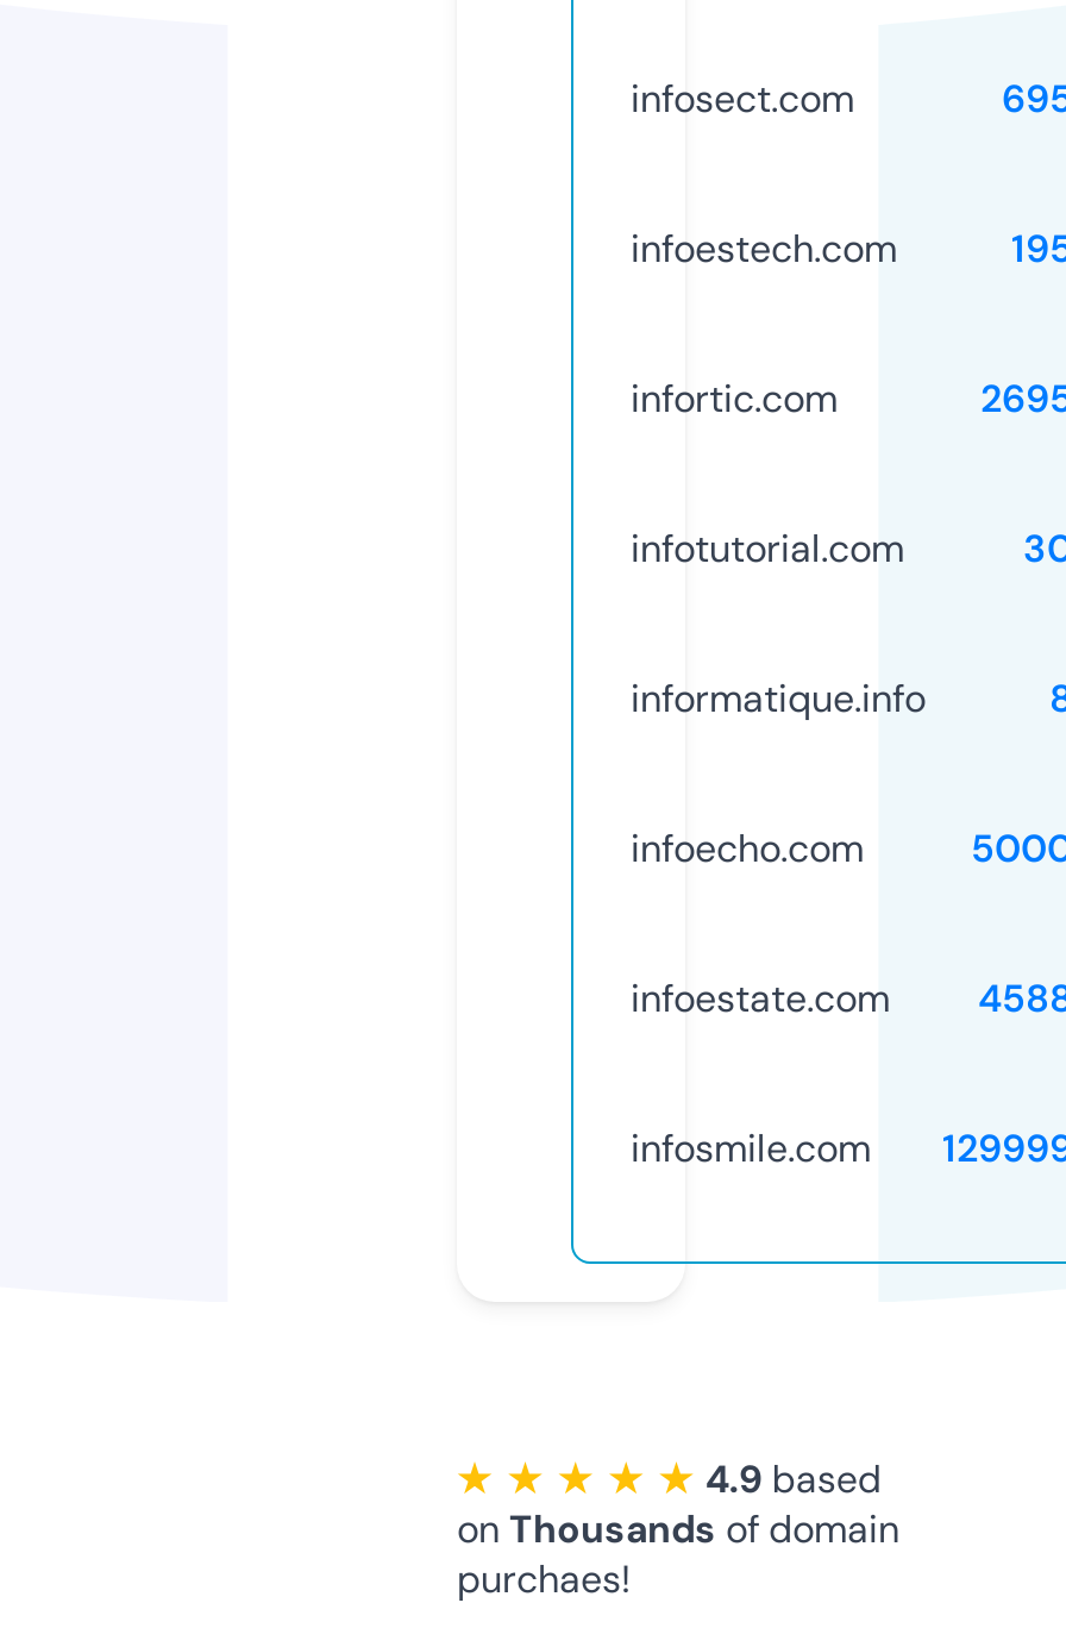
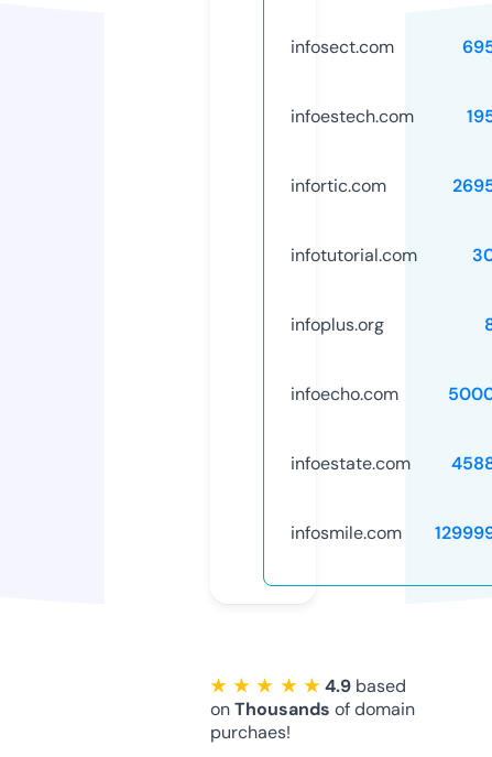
[631,673,926,723] informatique.info -> [291,313,384,336] infoplus.org

